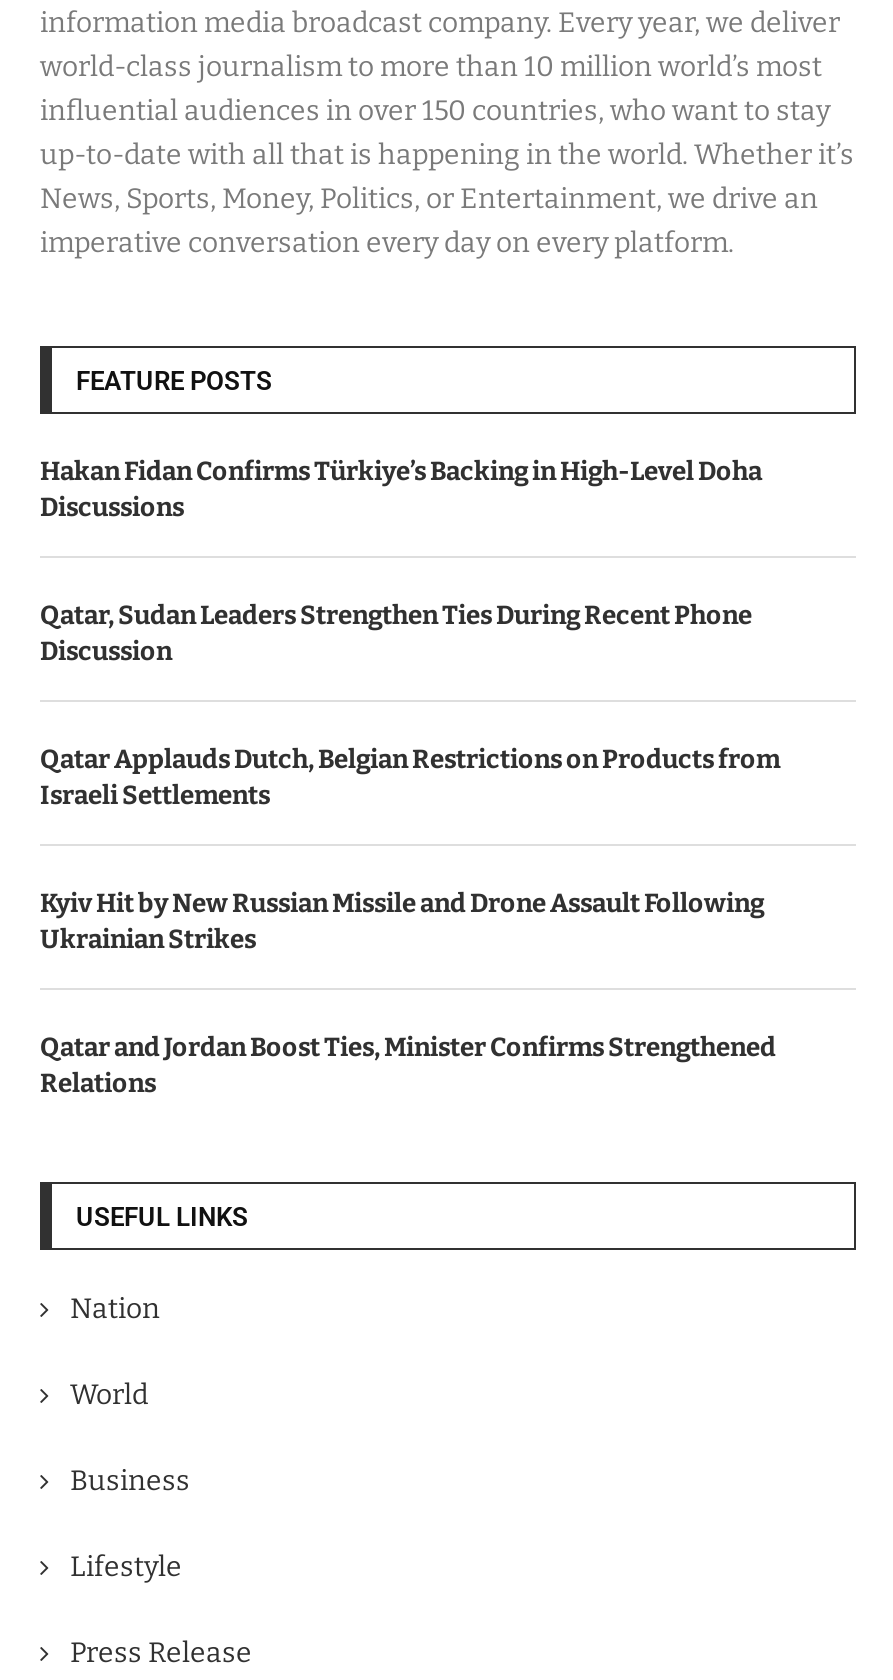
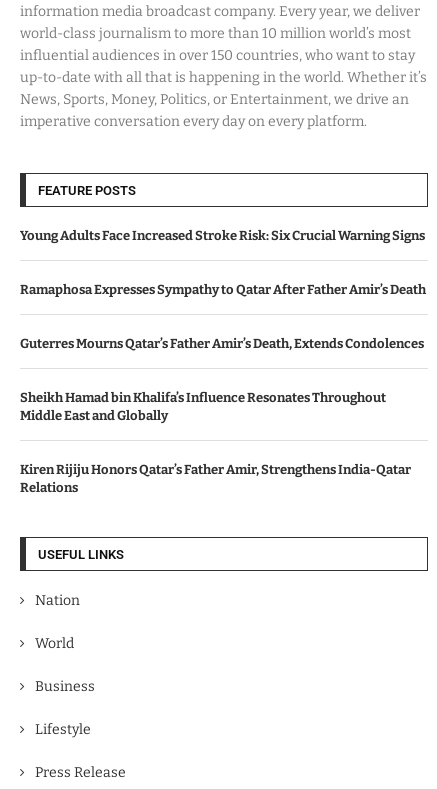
[40,455,762,521] Hakan Fidan Confirms Türkiye’s Backing in High-Level Doha | Discussions -> [20,228,425,243] Young Adults Face Increased Stroke Risk: Six Crucial Warning Signs
[40,599,752,665] Qatar, Sudan Leaders Strengthen Ties During Recent Phone | Discussion -> [20,282,426,297] Ramaphosa Expresses Sympathy to Qatar After Father Amir’s Death
[40,743,780,809] Qatar Applauds Dutch, Belgian Restrictions on Products from | Israeli Settlements -> [20,336,424,351] Guterres Mourns Qatar’s Father Amir’s Death, Extends Condolences
[40,887,764,953] Kyiv Hit by New Russian Missile and Drone Assault Following | Ukrainian Strikes -> [20,390,386,423] Sheikh Hamad bin Khalifa’s Influence Resonates Throughout | Middle East and Globally
[40,1031,776,1061] Qatar and Jordan Boost Ties, Minister Confirms Strengthened -> [20,462,411,477] Kiren Rijiju Honors Qatar’s Father Amir, Strengthens India-Qatar

